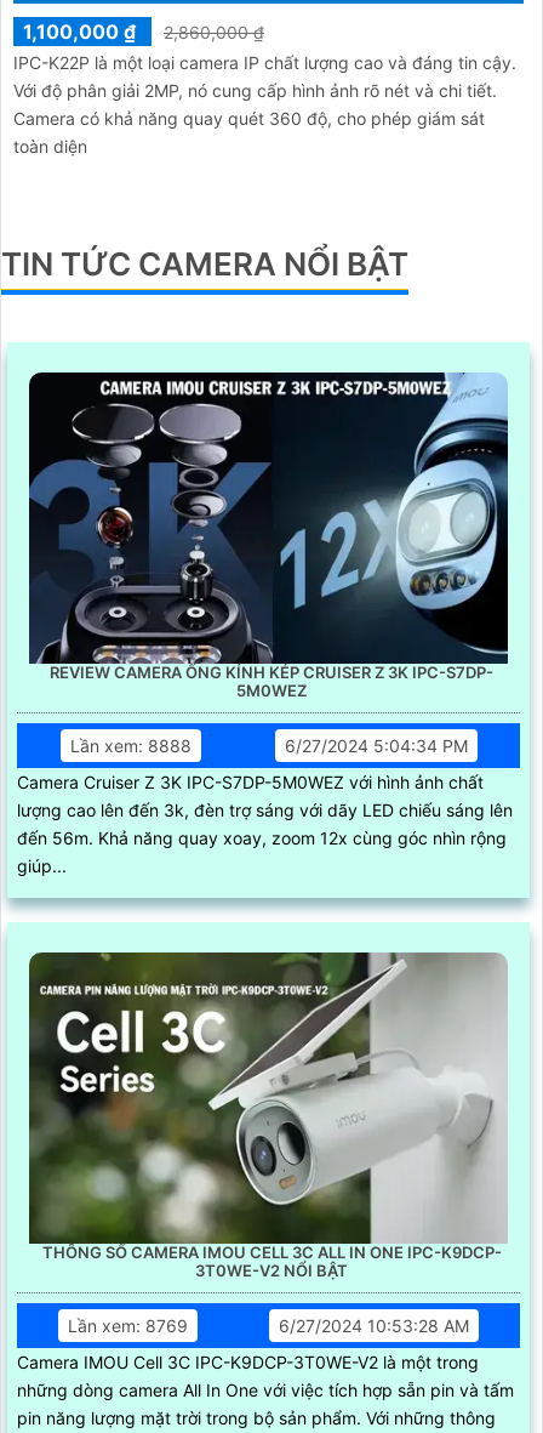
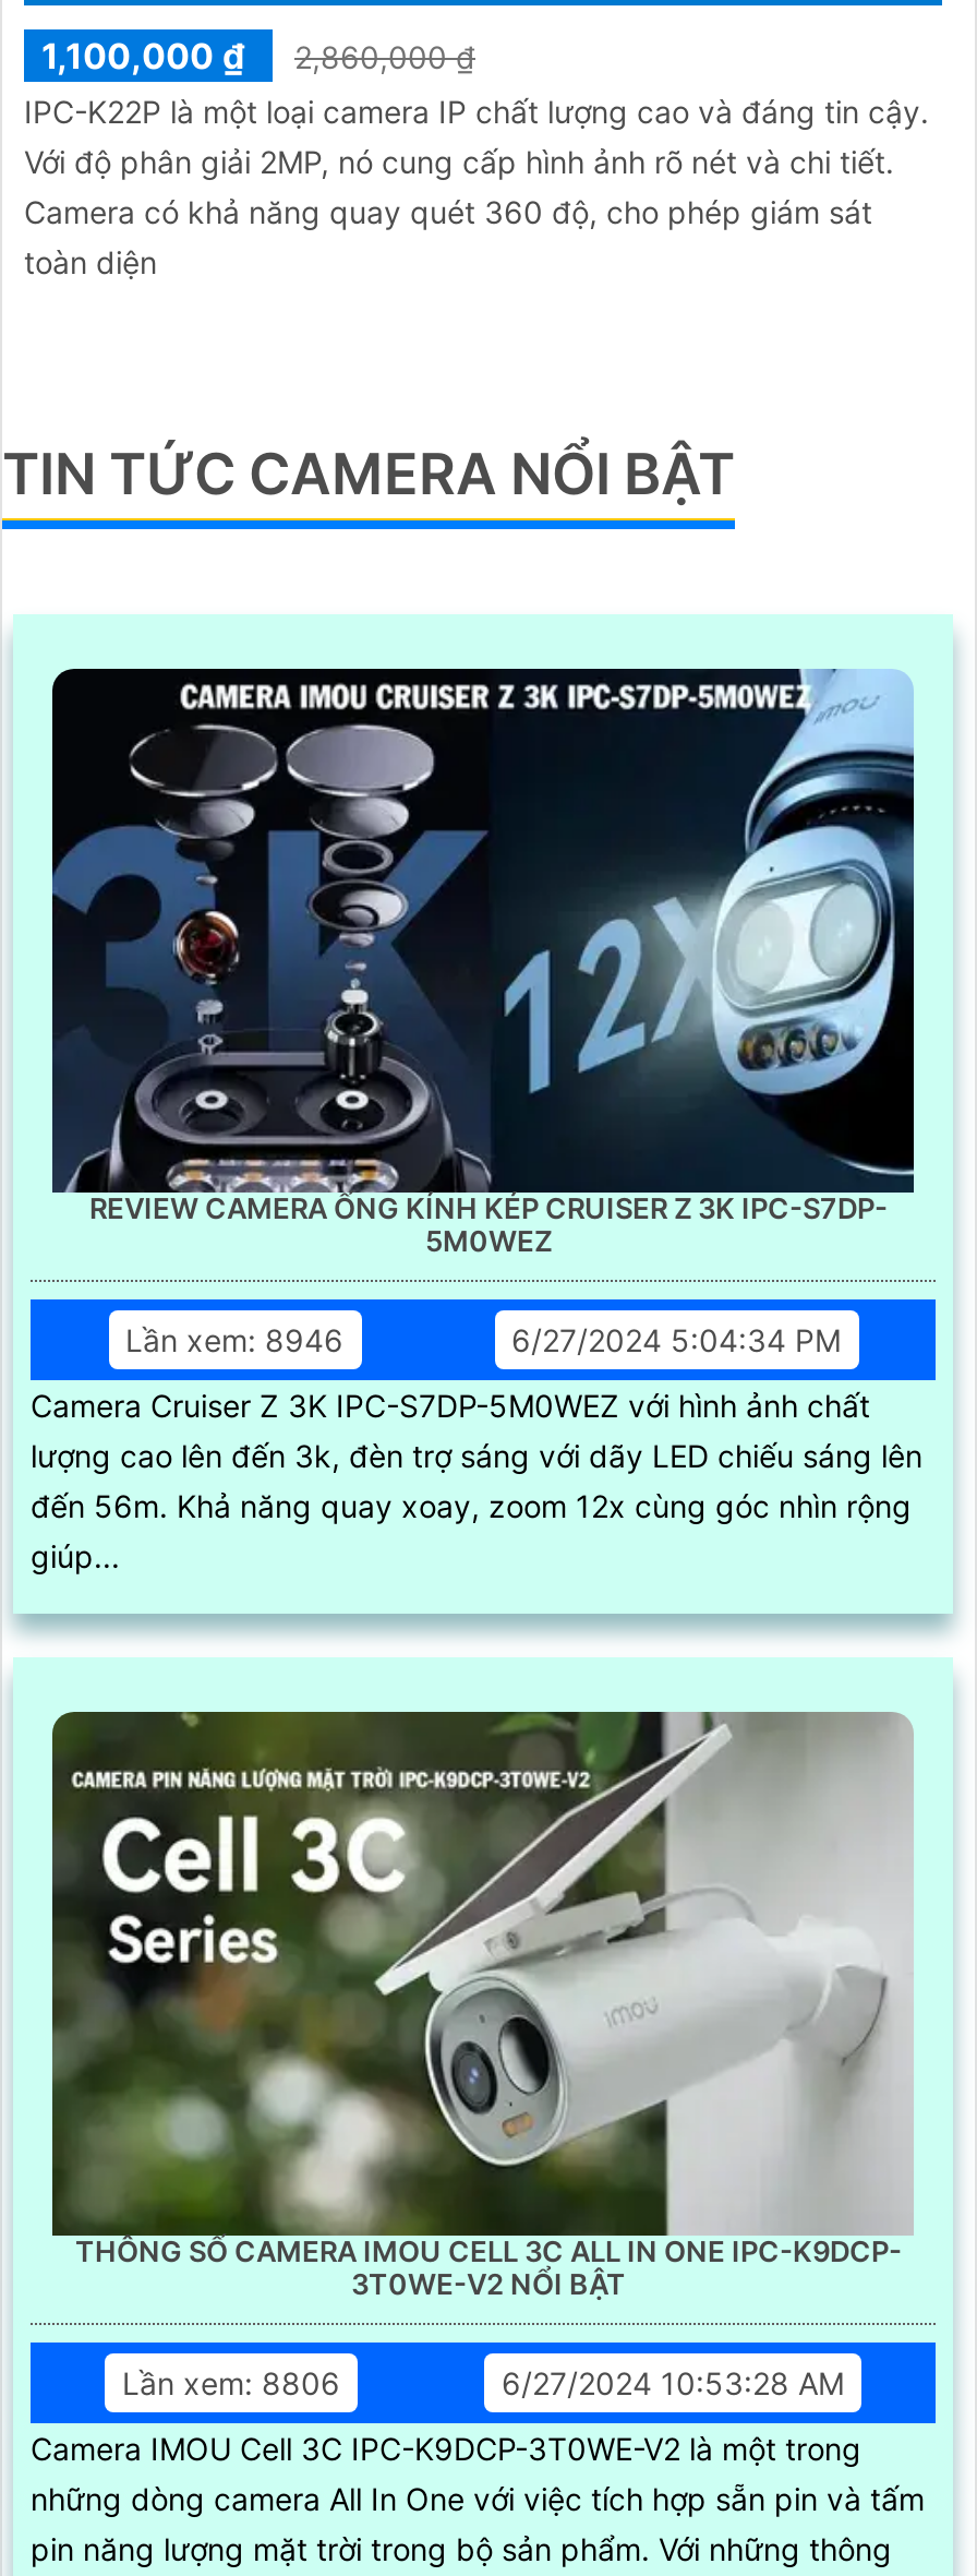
[70,735,191,755] Lần xem: 8888 -> [125,1320,343,1357] Lần xem: 8946
[68,1315,188,1335] Lần xem: 8769 -> [122,2363,340,2400] Lần xem: 8806

